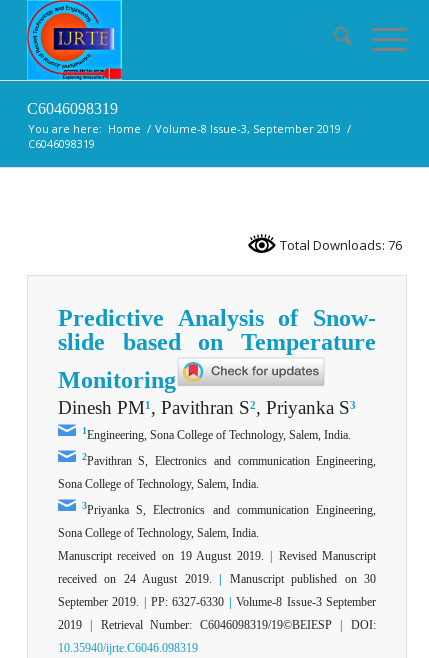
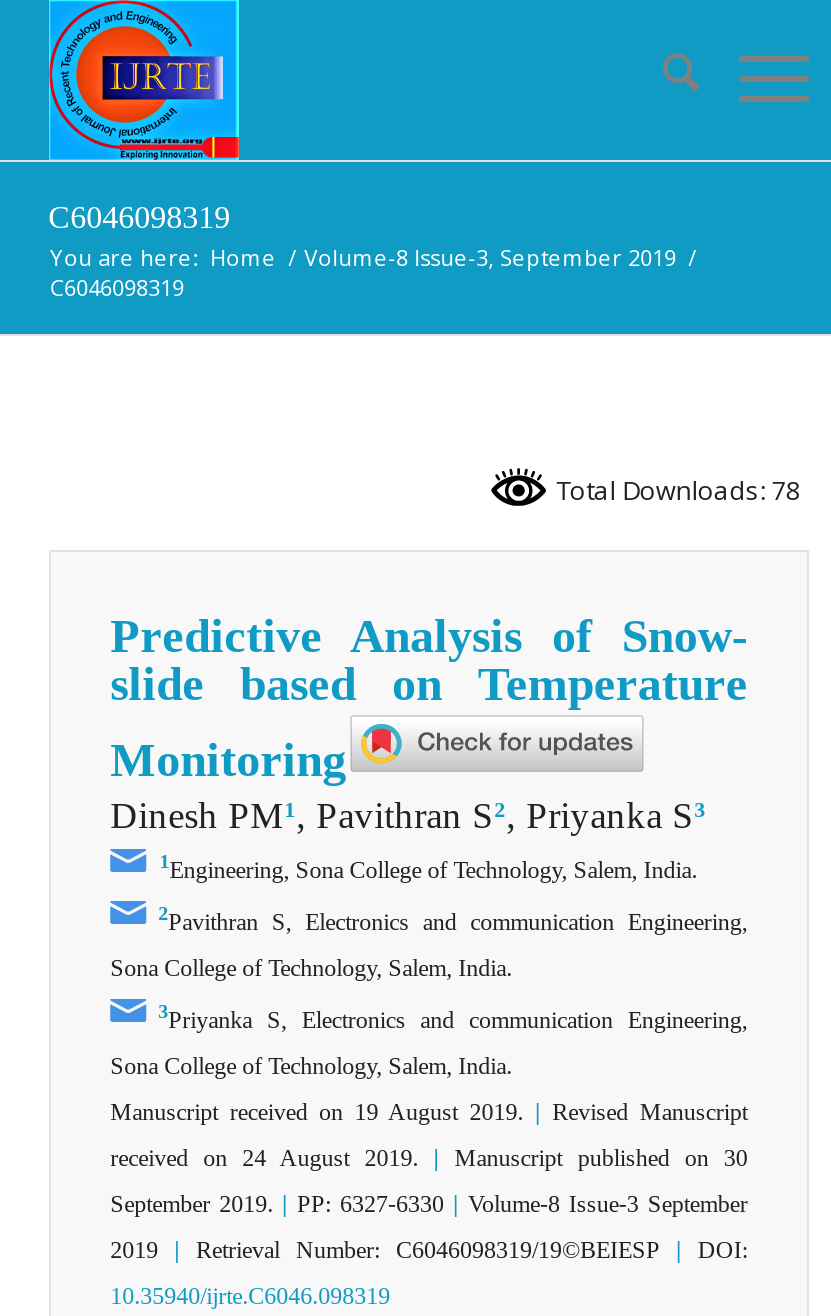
[277,236,402,254] Total Downloads: 76 -> [550,472,800,508] Total Downloads: 78

